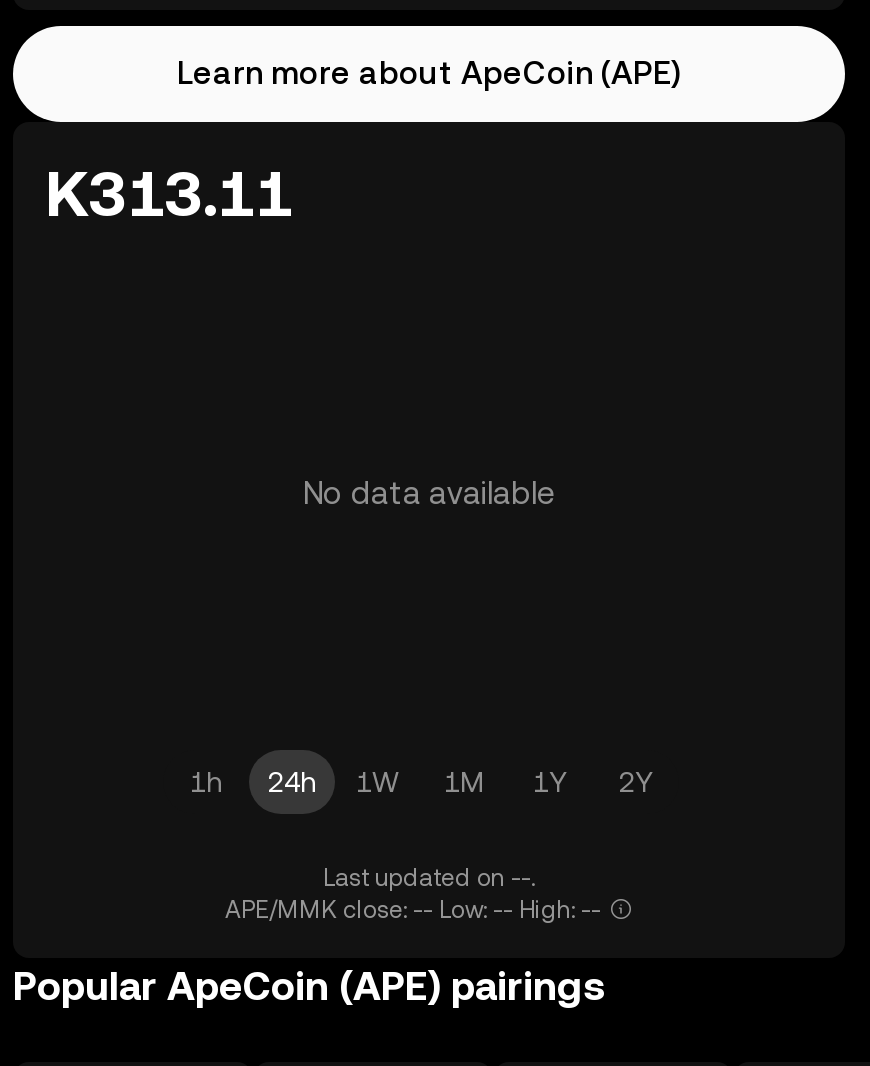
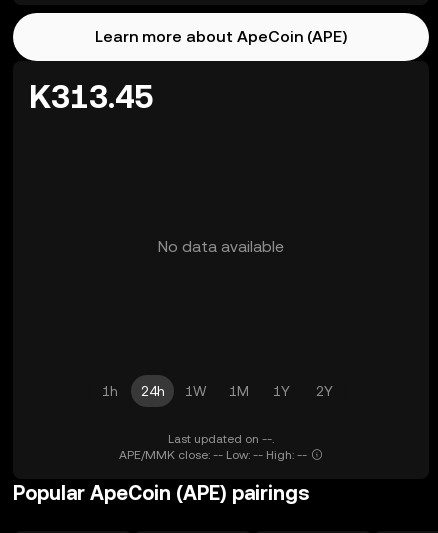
[45,156,293,230] K313.11 -> [29,78,153,115] K313.45

